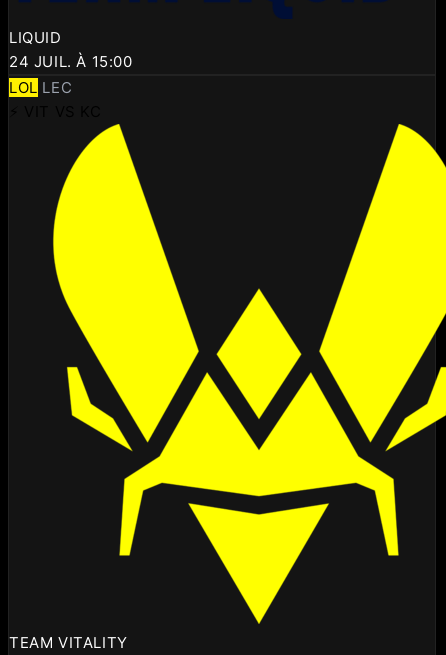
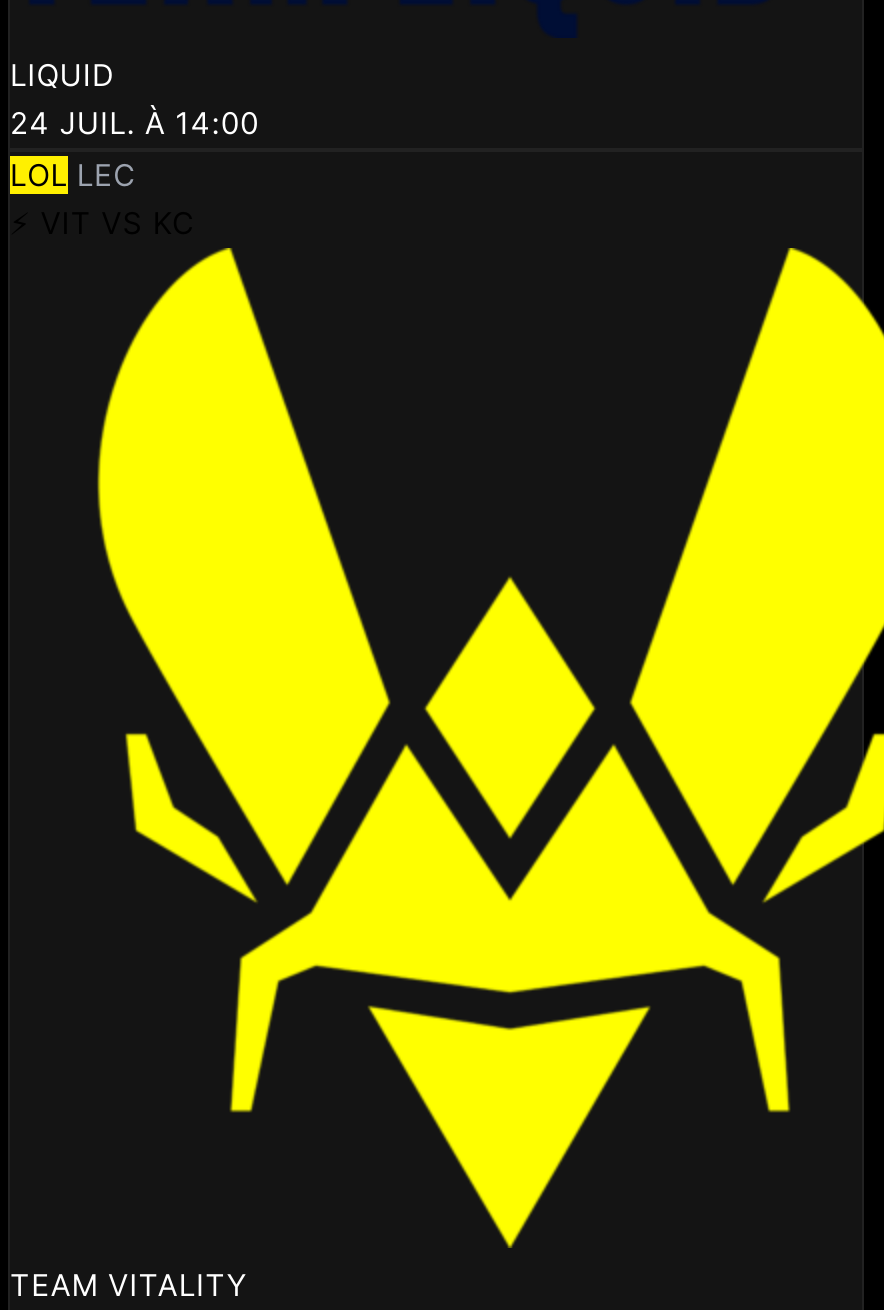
[9,52,133,71] 24 JUIL. À 15:00 -> [10,103,259,141] 24 JUIL. À 14:00

